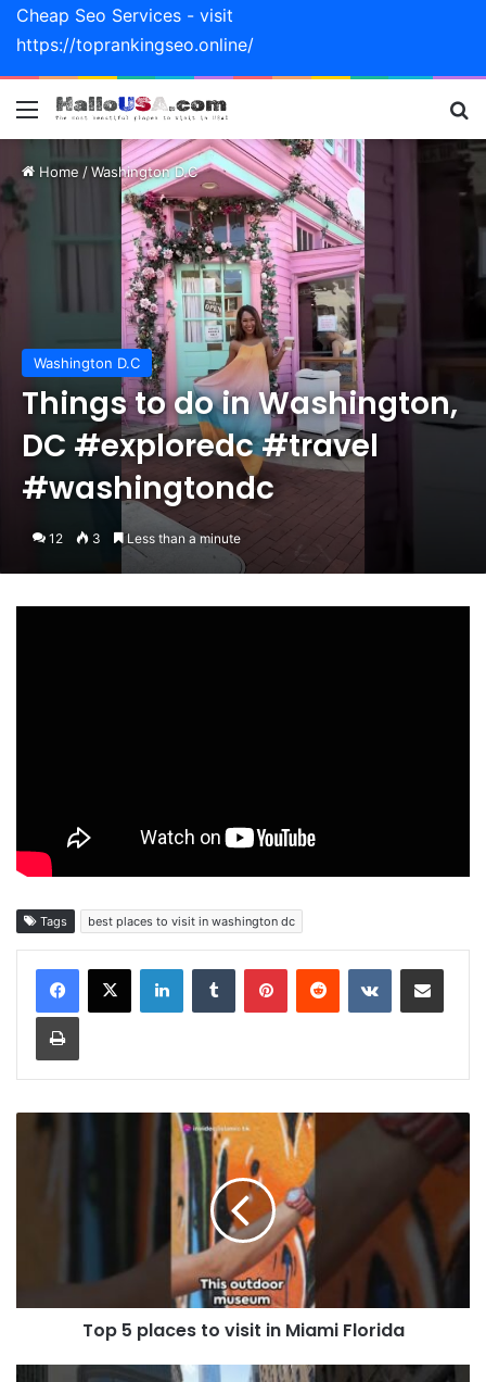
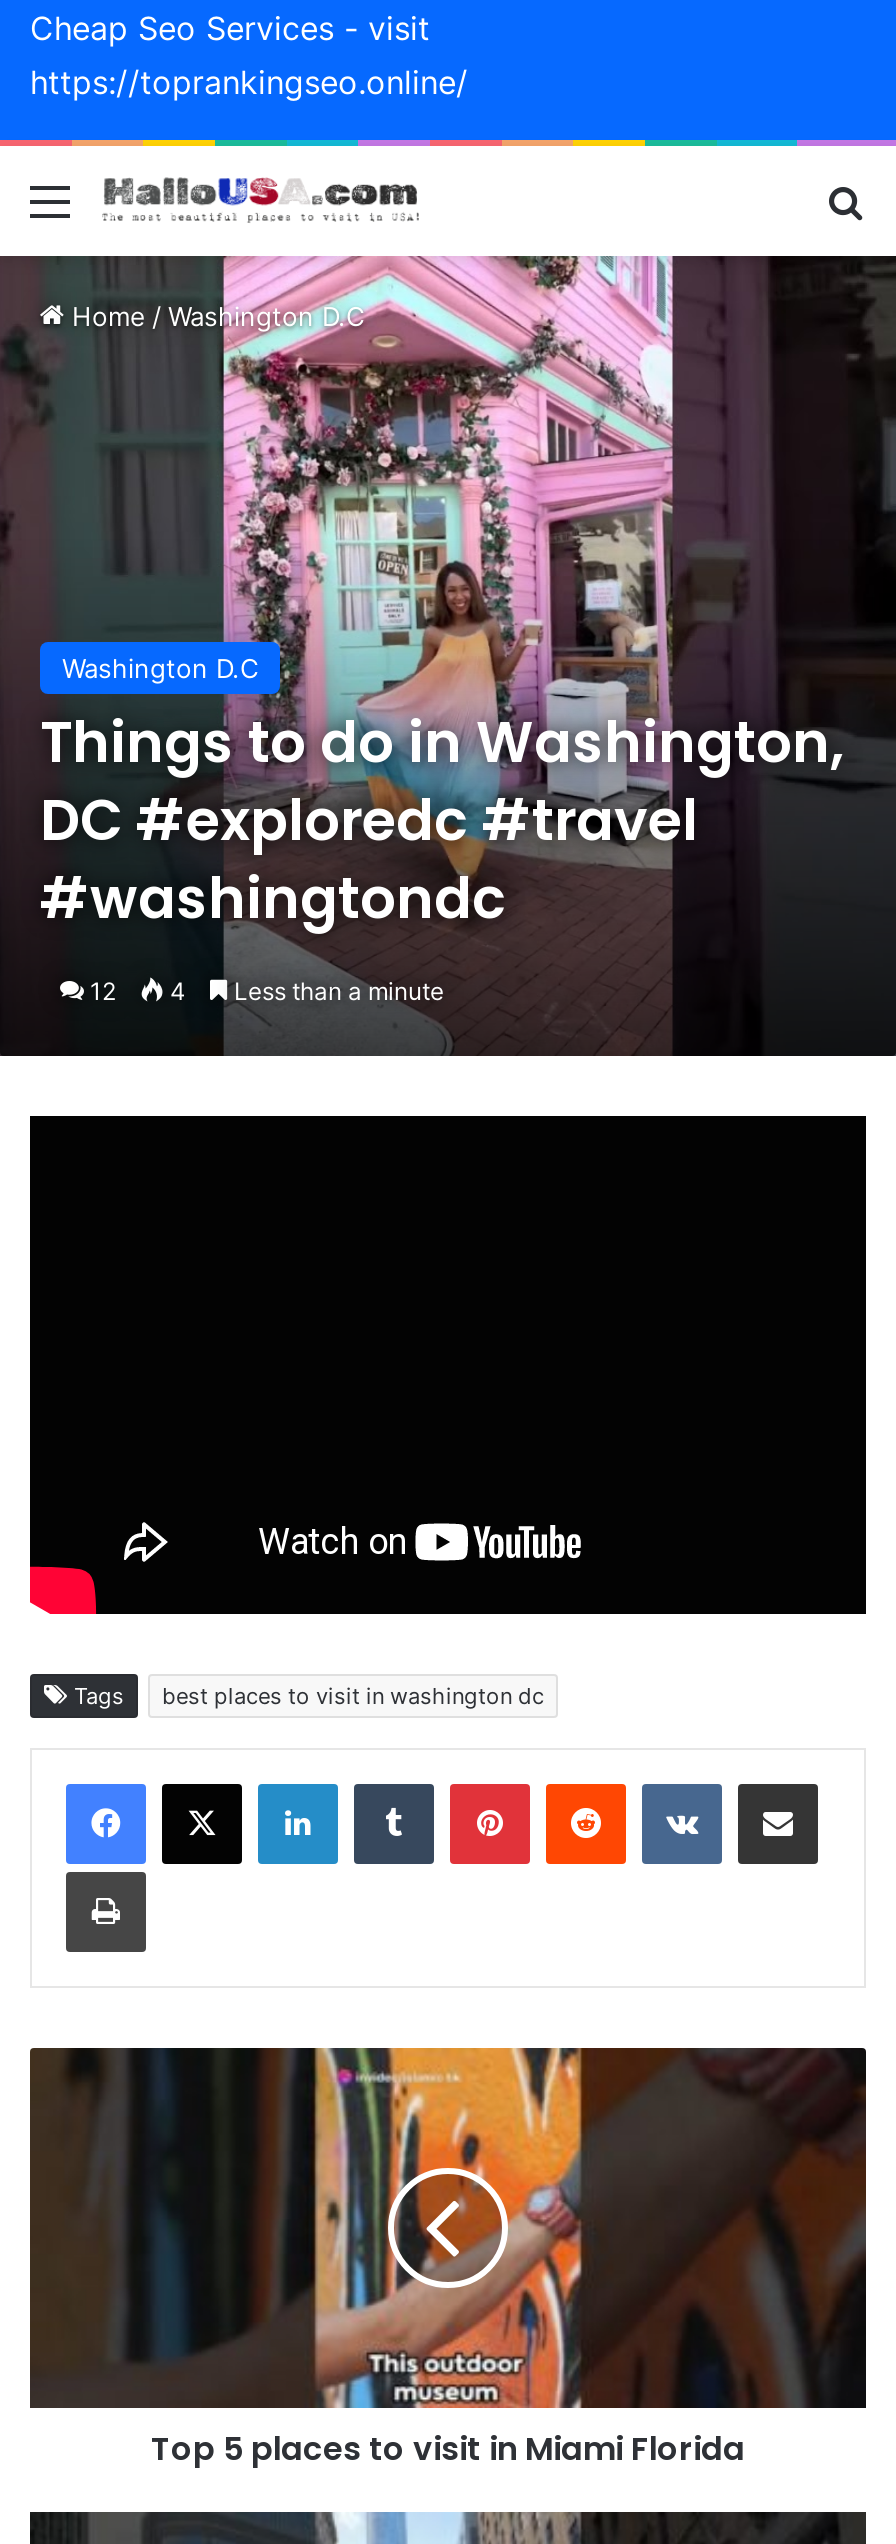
[49,530,241,546] 12 3 Less than a minute -> [90,975,444,1005] 12 4 Less than a minute

